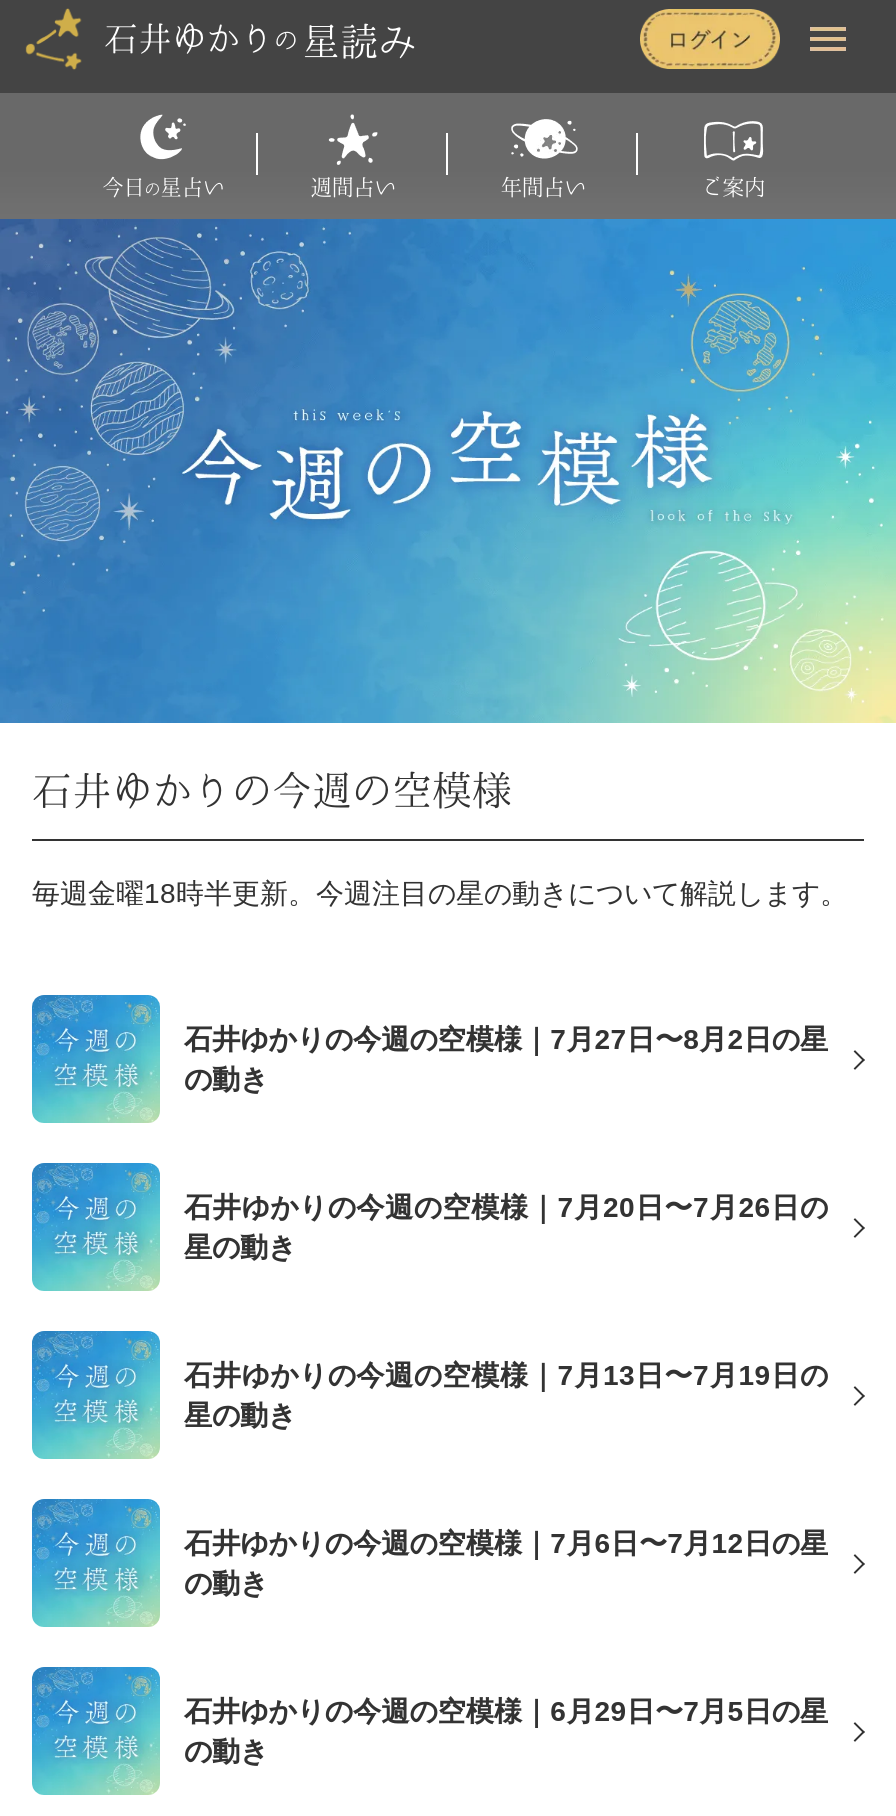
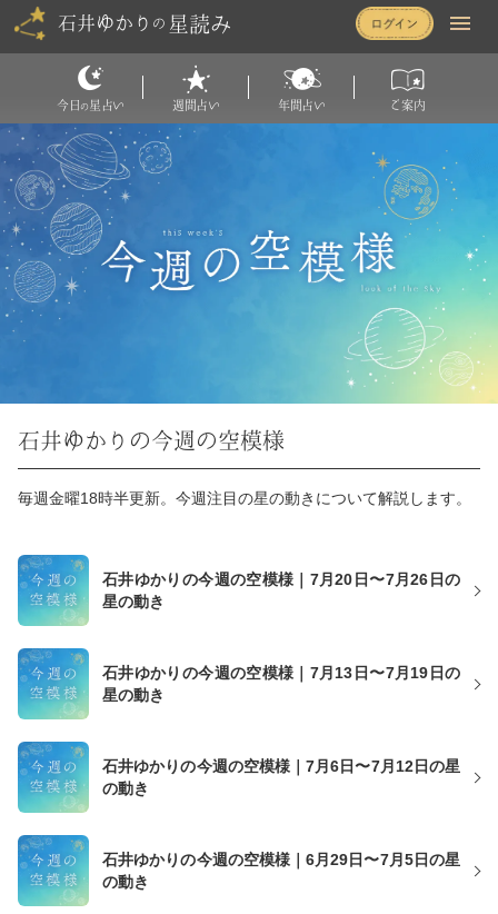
[184,1023,828,1095] 石井ゆかりの今週の空模様｜7月27日〜8月2日の星 | の動き -> none

